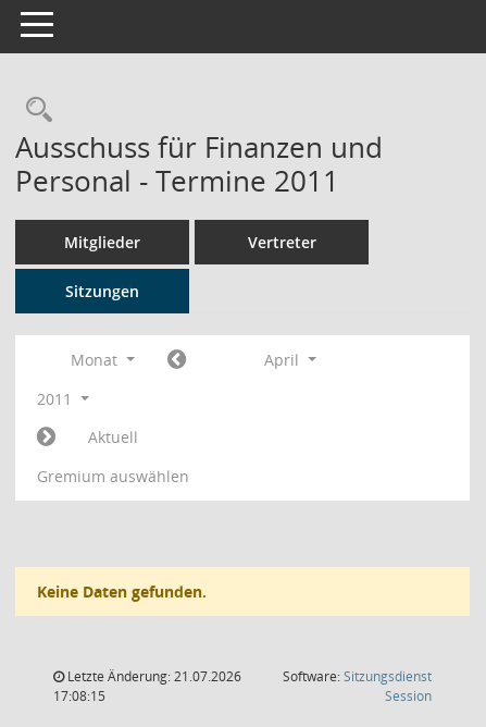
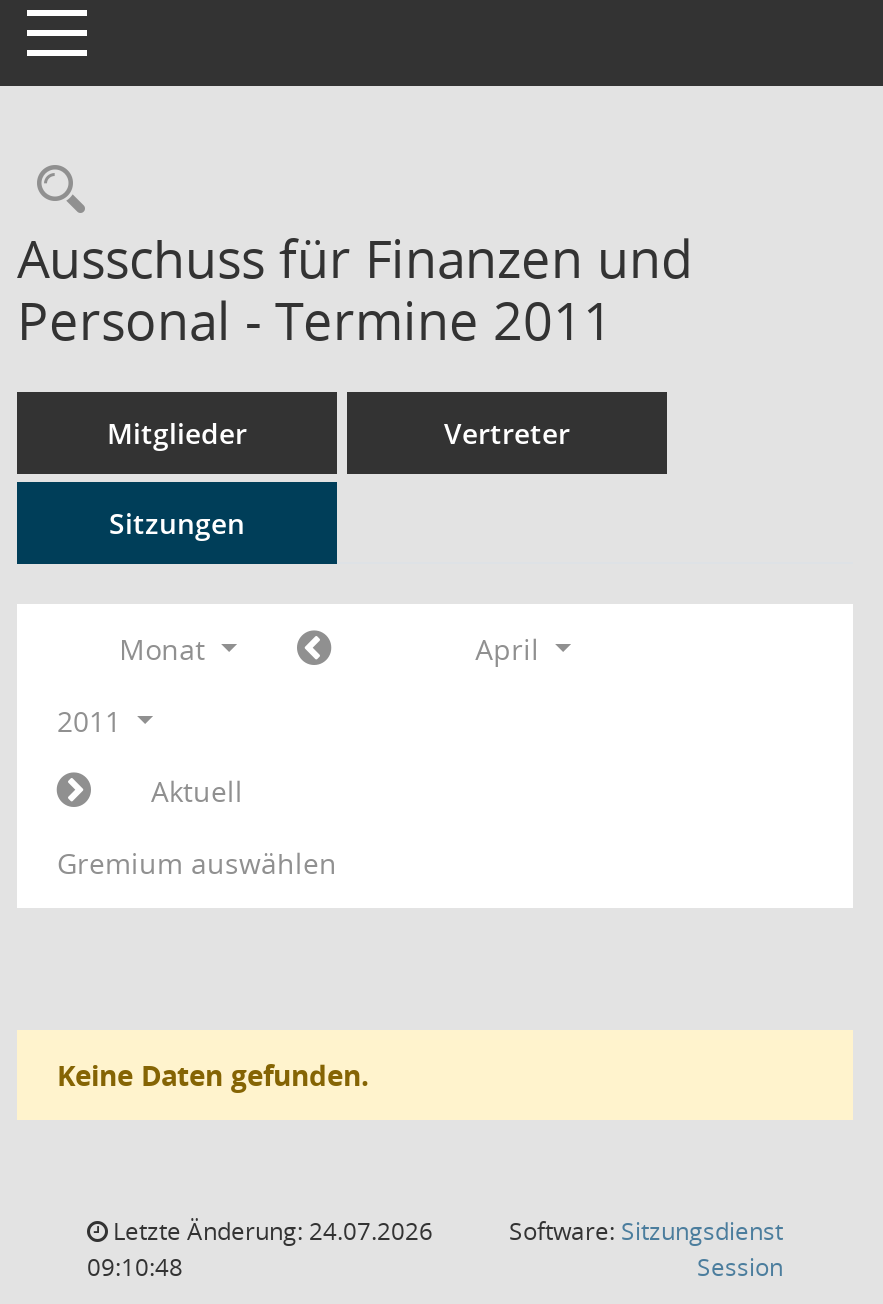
[64,667,241,686] Letzte Änderung: 21.07.2026 -> [107,1214,433,1248] Letzte Änderung: 24.07.2026
[53,687,105,705] 17:08:15 -> [87,1250,183,1284] 09:10:48

